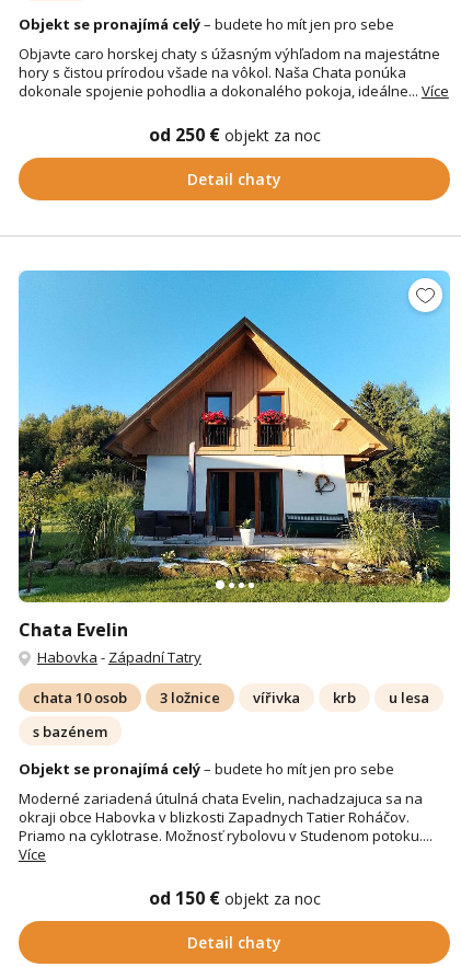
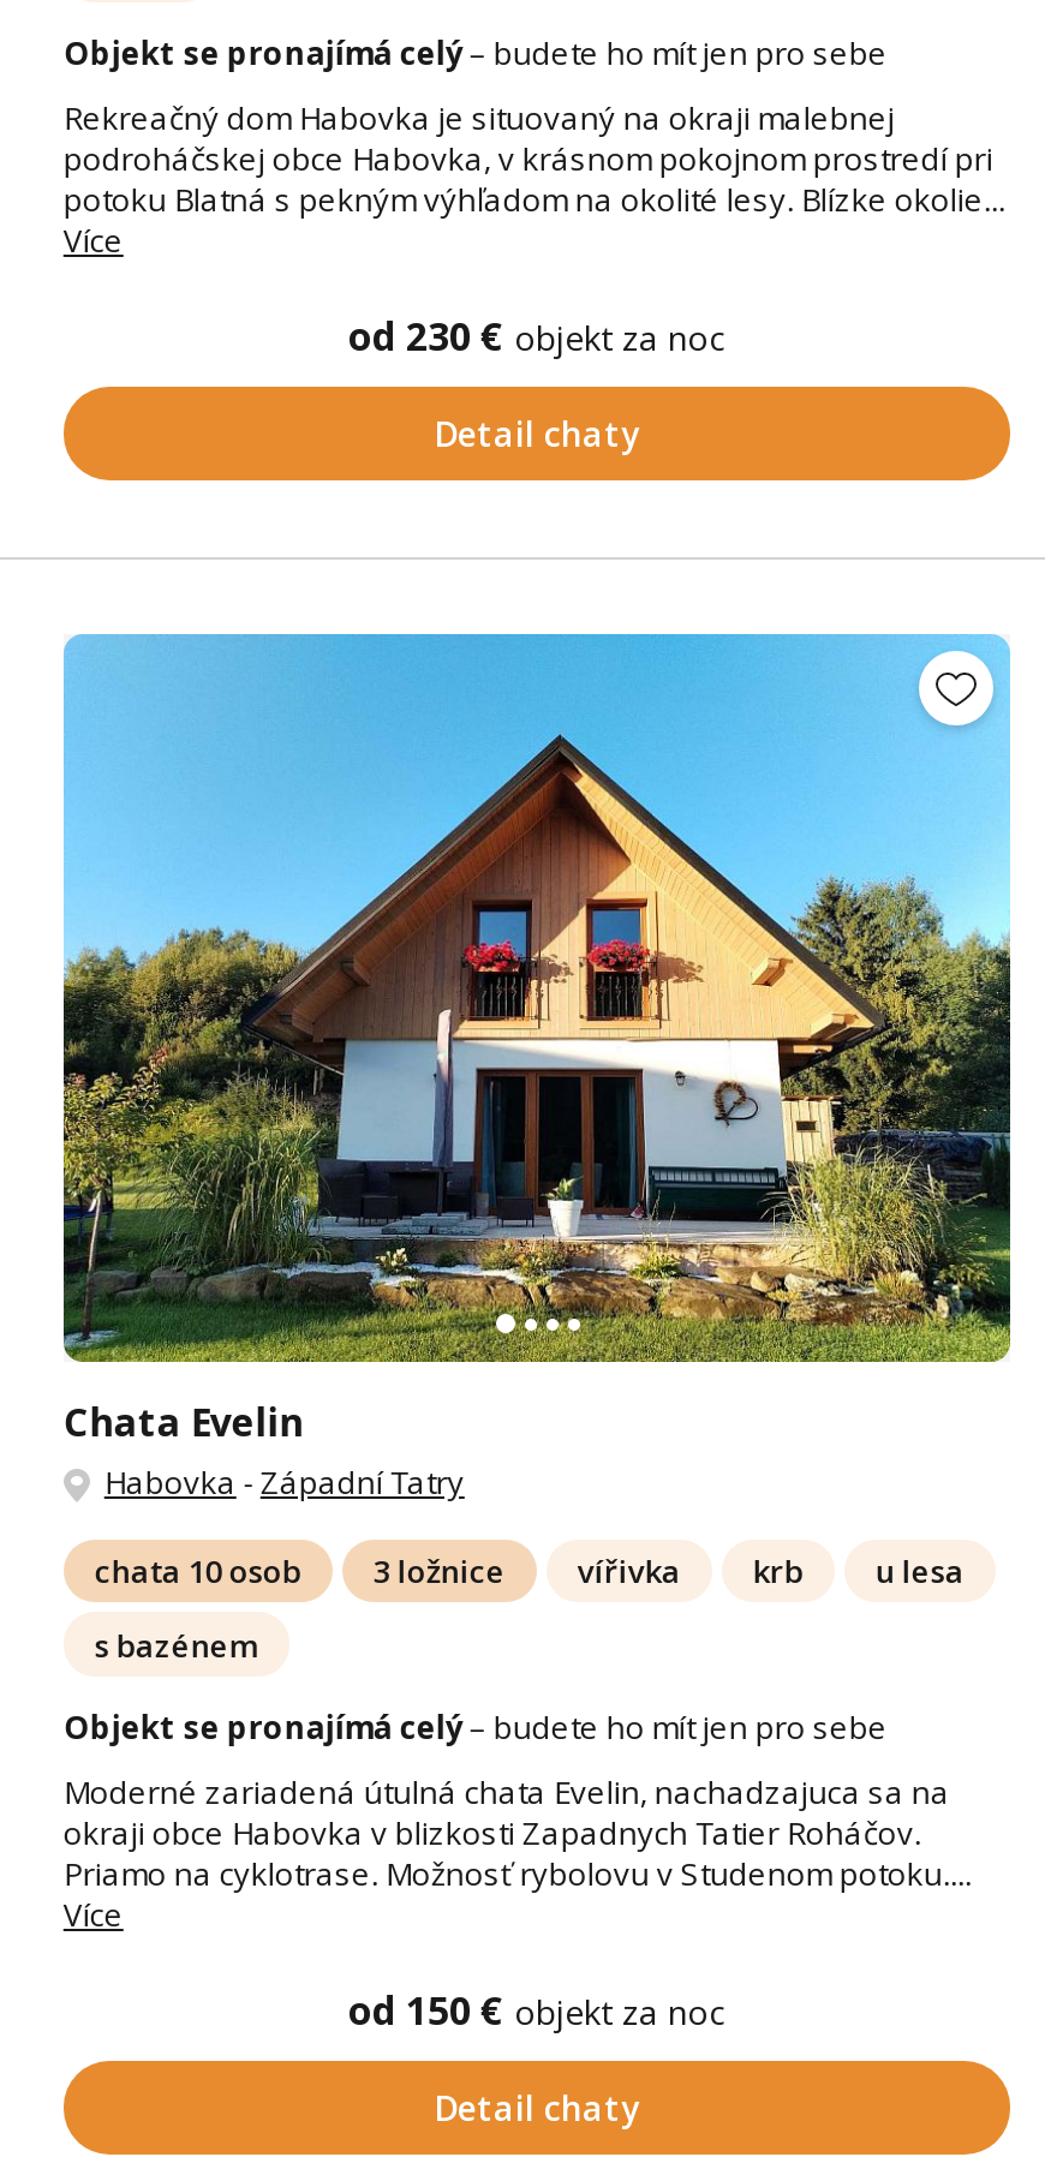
[19,43,449,100] Objavte caro horskej chaty s úžasným výhľadom na majestátne | hory s čistou prírodou všade na vôkol. Naša Chata ponúka | dokonale spojenie pohodlia a dokonalého pokoja, ideálne... Více -> [63,95,1005,261] Rekreačný dom Habovka je situovaný na okraji malebnej | podroháčskej obce Habovka, v krásnom pokojnom prostredí pri | potoku Blatná s pekným výhľadom na okolité lesy. Blízke okolie... | Více
[148,122,320,146] od 250 €objekt za noc -> [348,309,725,362] od 230 €objekt za noc

